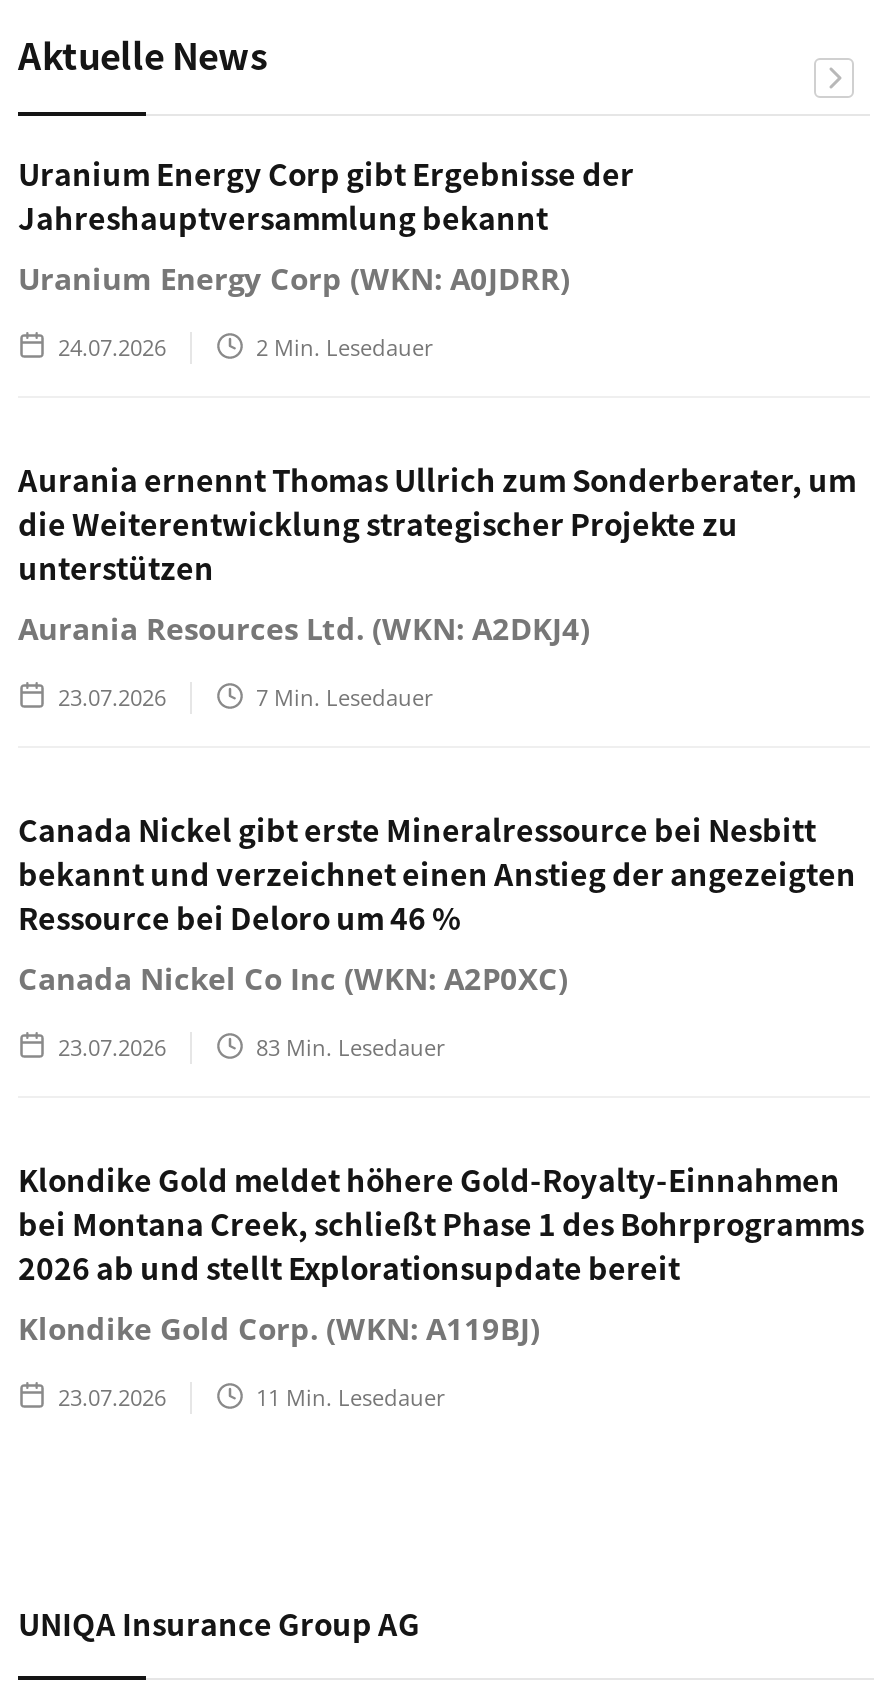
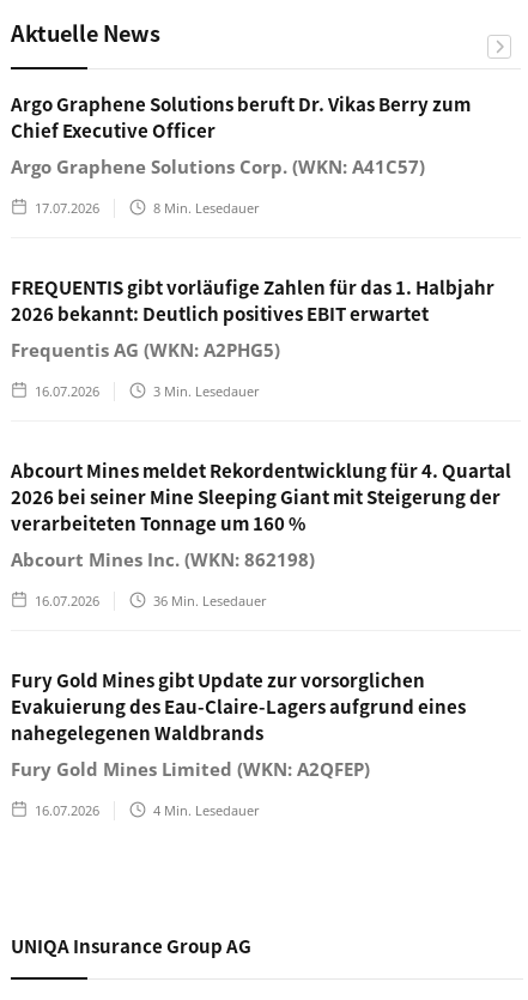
[18,152,634,238] Uranium Energy Corp gibt Ergebnisse der | Jahreshauptversammlung bekannt -> [11,91,471,143] Argo Graphene Solutions beruft Dr. Vikas Berry zum | Chief Executive Officer
[18,258,570,298] Uranium Energy Corp (WKN: A0JDRR) -> [11,154,425,178] Argo Graphene Solutions Corp. (WKN: A41C57)
[58,332,434,362] 24.07.2026 | 2 Min. Lesedauer -> [35,199,260,217] 17.07.2026 | 8 Min. Lesedauer
[18,458,856,588] Aurania ernennt Thomas Ullrich zum Sonderberater, um | die Weiterentwicklung strategischer Projekte zu | unterstützen -> [11,274,494,326] FREQUENTIS gibt vorläufige Zahlen für das 1. Halbjahr | 2026 bekannt: Deutlich positives EBIT erwartet
[18,608,590,648] Aurania Resources Ltd. (WKN: A2DKJ4) -> [11,338,280,362] Frequentis AG (WKN: A2PHG5)
[58,682,434,712] 23.07.2026 | 7 Min. Lesedauer -> [35,382,260,400] 16.07.2026 | 3 Min. Lesedauer
[18,808,856,938] Canada Nickel gibt erste Mineralressource bei Nesbitt | bekannt und verzeichnet einen Anstieg der angezeigten | Ressource bei Deloro um 46 % -> [11,457,511,535] Abcourt Mines meldet Rekordentwicklung für 4. Quartal | 2026 bei seiner Mine Sleeping Giant mit Steigerung der | verarbeiteten Tonnage um 160 %
[18,958,568,998] Canada Nickel Co Inc (WKN: A2P0XC) -> [11,547,315,571] Abcourt Mines Inc. (WKN: 862198)
[58,1032,446,1062] 23.07.2026 | 83 Min. Lesedauer -> [35,592,267,610] 16.07.2026 | 36 Min. Lesedauer
[18,1158,864,1288] Klondike Gold meldet höhere Gold-Royalty-Einnahmen | bei Montana Creek, schließt Phase 1 des Bohrprogramms | 2026 ab und stellt Explorationsupdate bereit -> [11,667,466,745] Fury Gold Mines gibt Update zur vorsorglichen | Evakuierung des Eau-Claire-Lagers aufgrund eines | nahegelegenen Waldbrands
[18,1308,540,1348] Klondike Gold Corp. (WKN: A119BJ) -> [11,757,370,781] Fury Gold Mines Limited (WKN: A2QFEP)
[58,1382,446,1412] 23.07.2026 | 11 Min. Lesedauer -> [35,801,260,819] 16.07.2026 | 4 Min. Lesedauer

